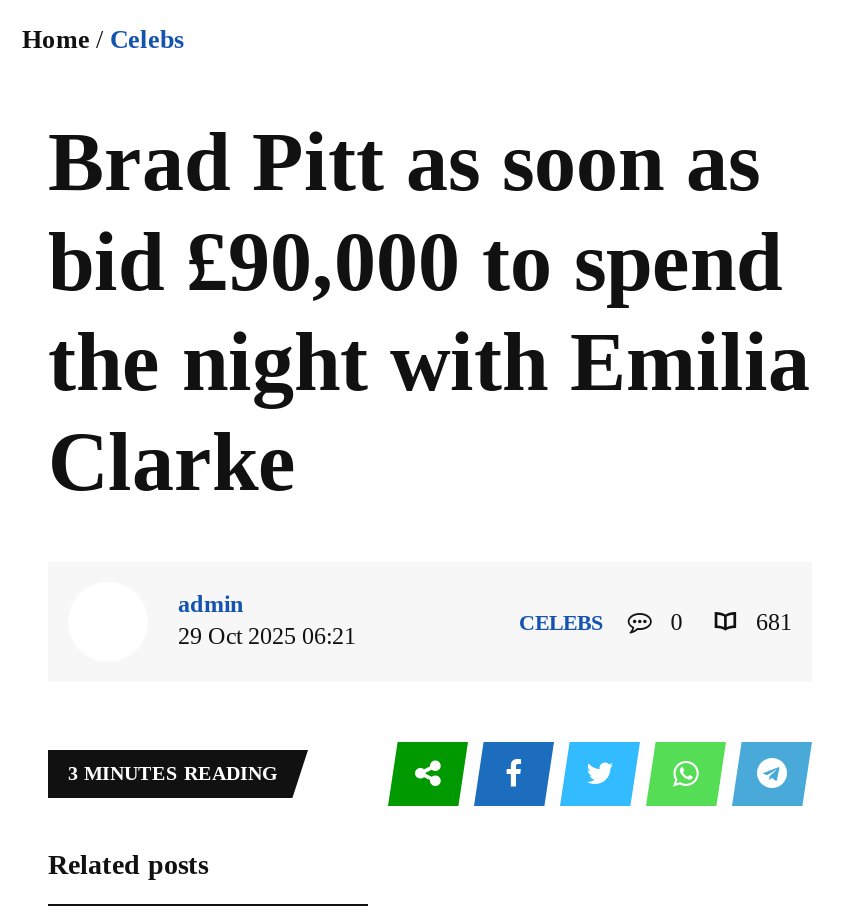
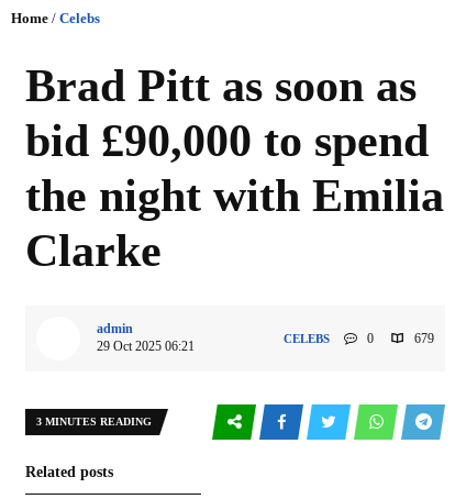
[750,608,792,636] 681 -> [411,331,434,346] 679

